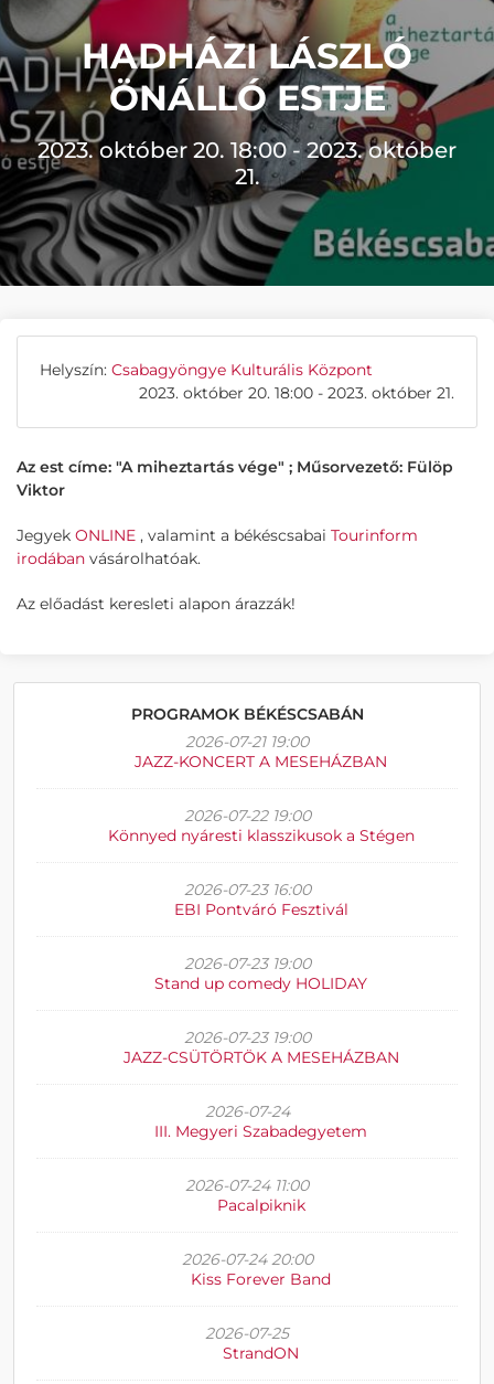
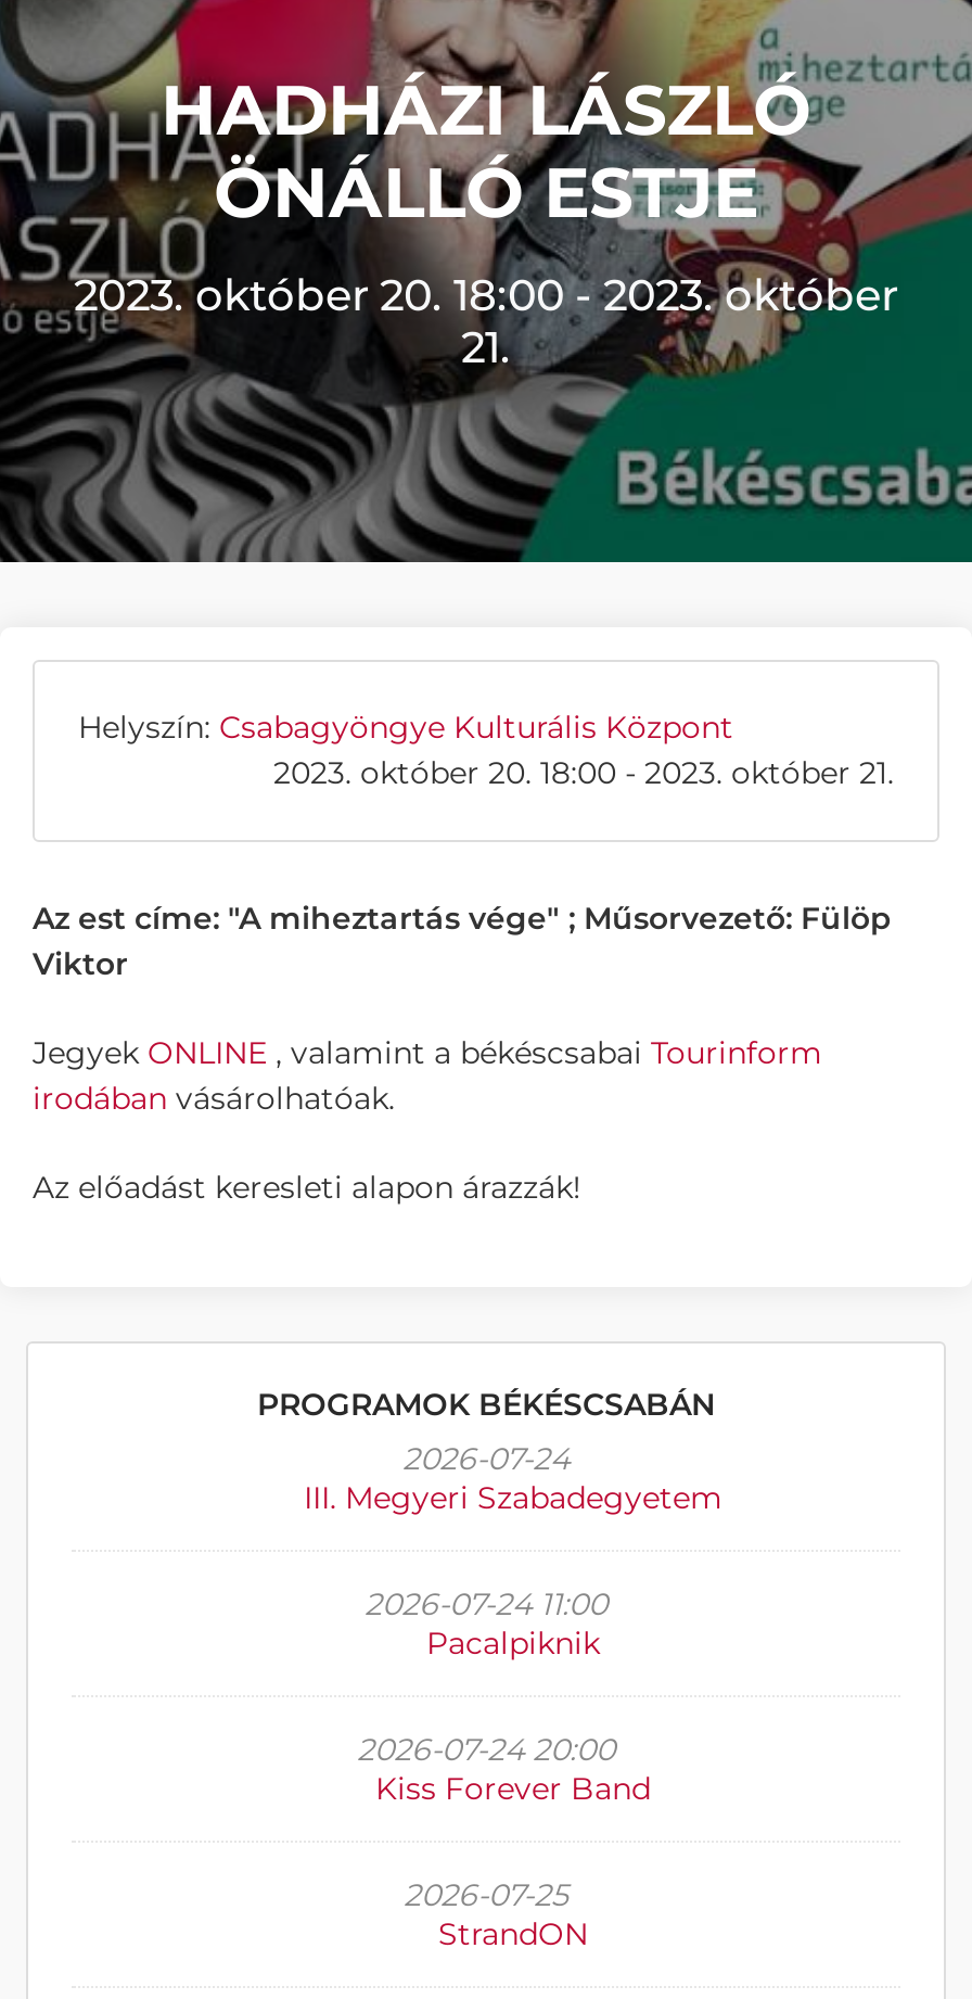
[108,732,414,1067] 2026-07-21 19:00 | JAZZ-KONCERT A MESEHÁZBAN | 2026-07-22 19:00 | Könnyed nyáresti klasszikusok a Stégen | 2026-07-23 16:00 | EBI Pontváró Fesztivál | 2026-07-23 19:00 | Stand up comedy HOLIDAY | 2026-07-23 19:00 | JAZZ-CSÜTÖRTÖK A MESEHÁZBAN -> none

